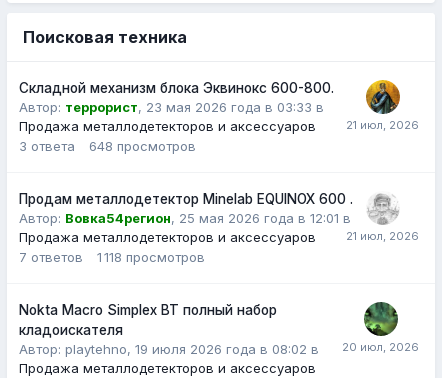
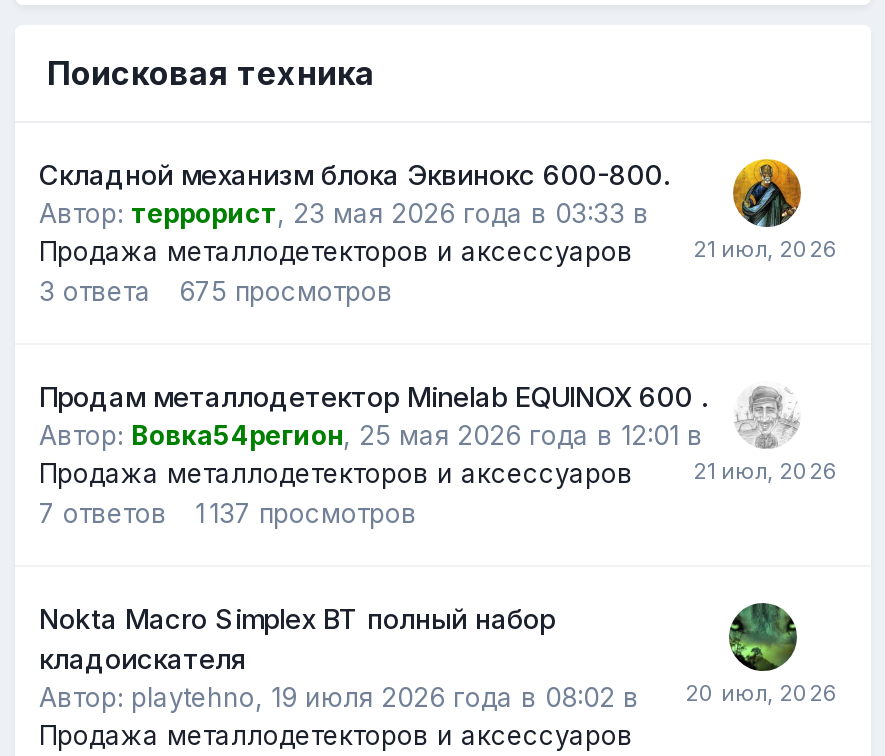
[89,138,196,154] 648 просмотров -> [179,276,393,308] 675 просмотров
[19,249,205,265] 7 ответов 1 118 просмотров -> [39,498,417,530] 7 ответов 1 137 просмотров

